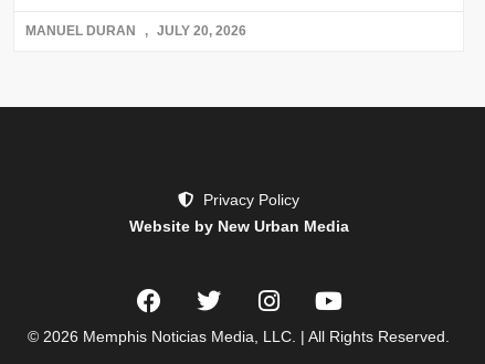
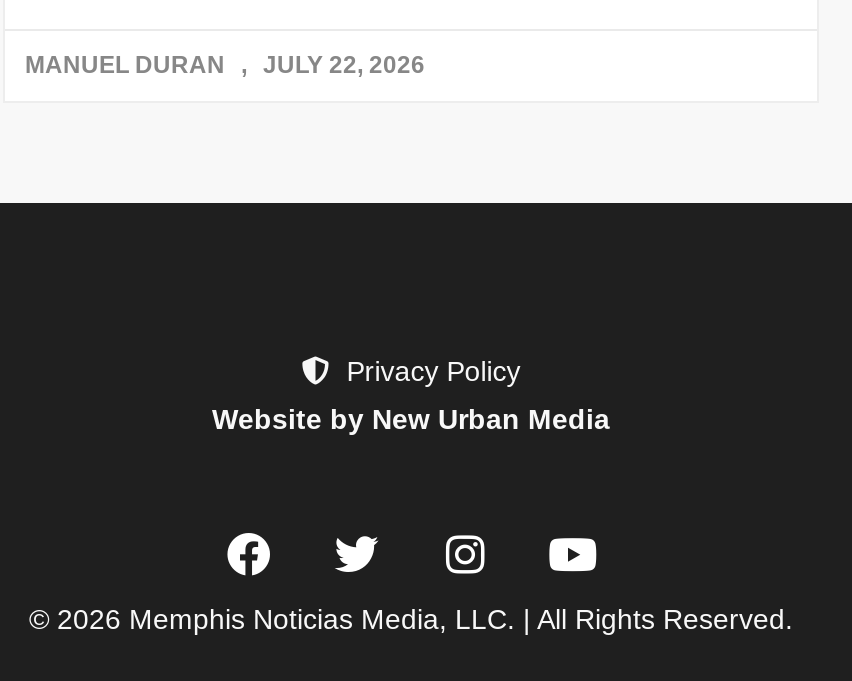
[25,24,246,39] MANUEL DURAN JULY 20, 2026 -> [25,52,425,80] MANUEL DURAN JULY 22, 2026

